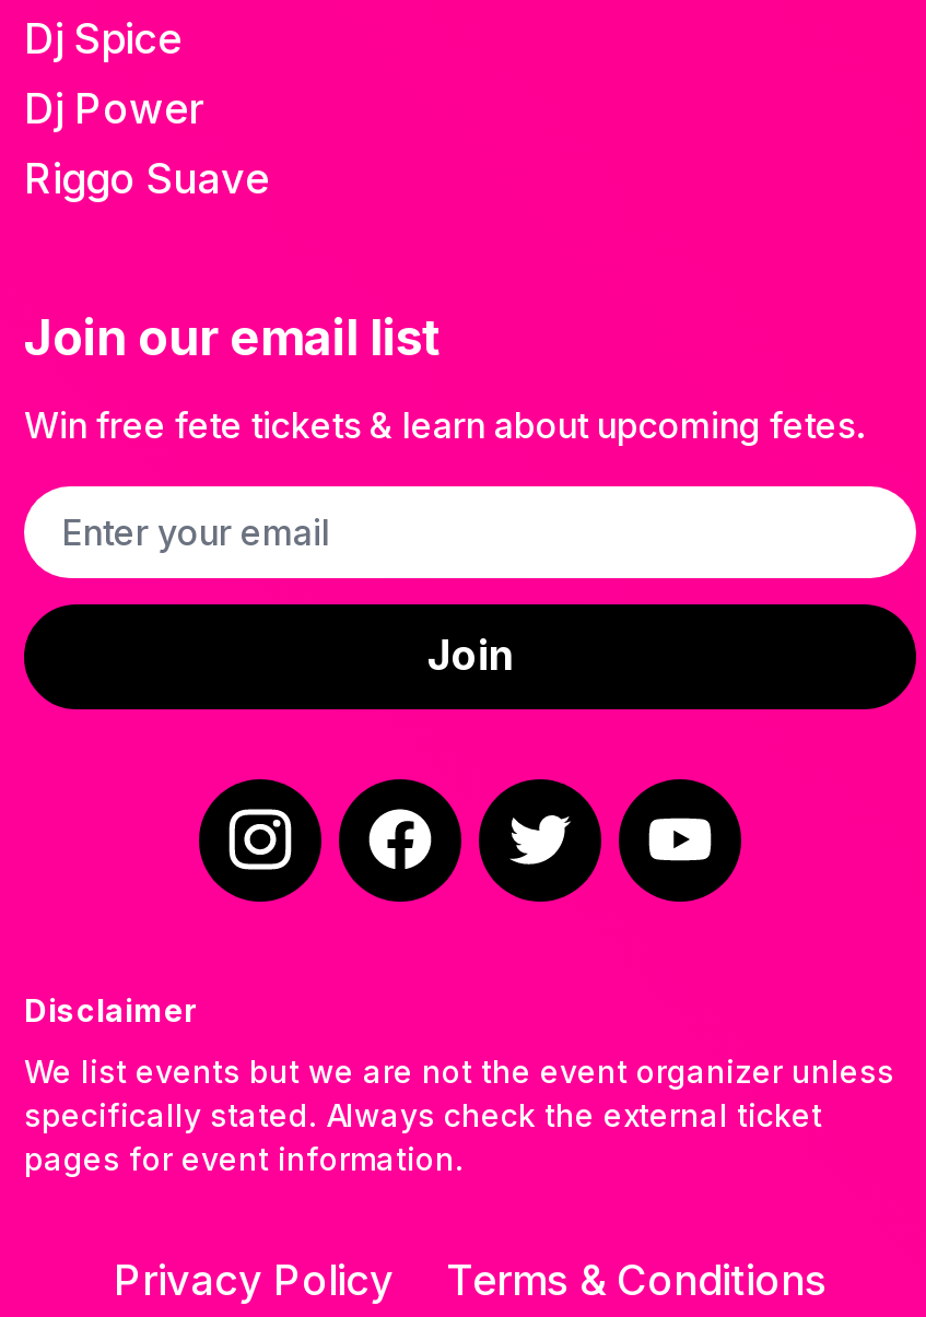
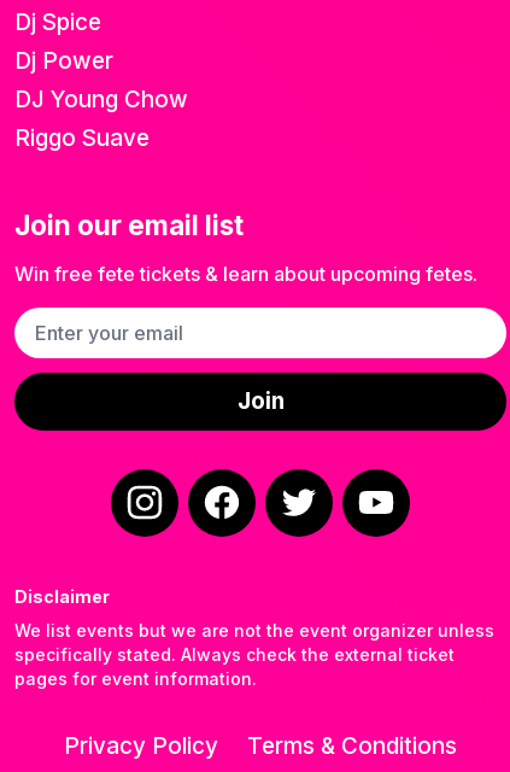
none -> [14,85,188,113] DJ Young Chow

